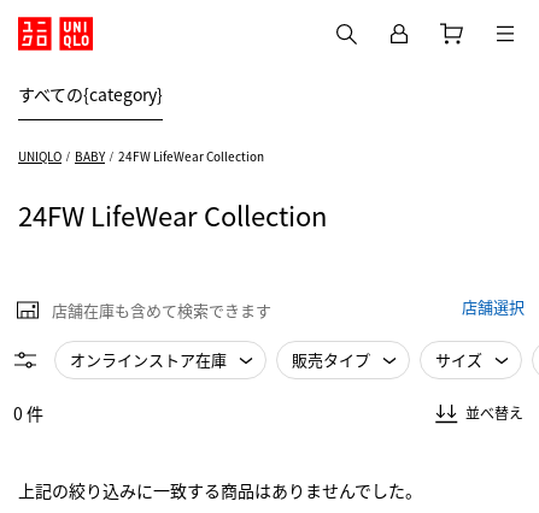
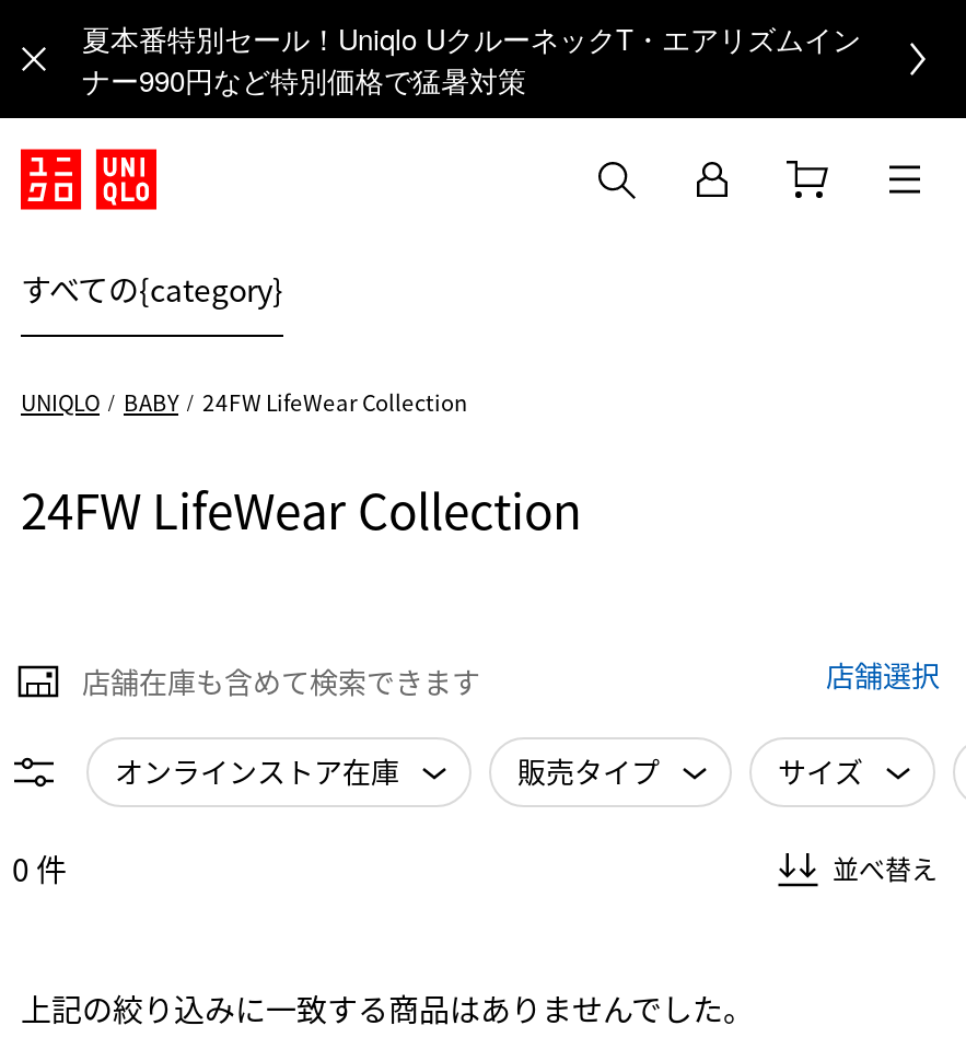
none -> [82,18,861,101] 夏本番特別セール！Uniqlo UクルーネックT・エアリズムイン | ナー990円など特別価格で猛暑対策

